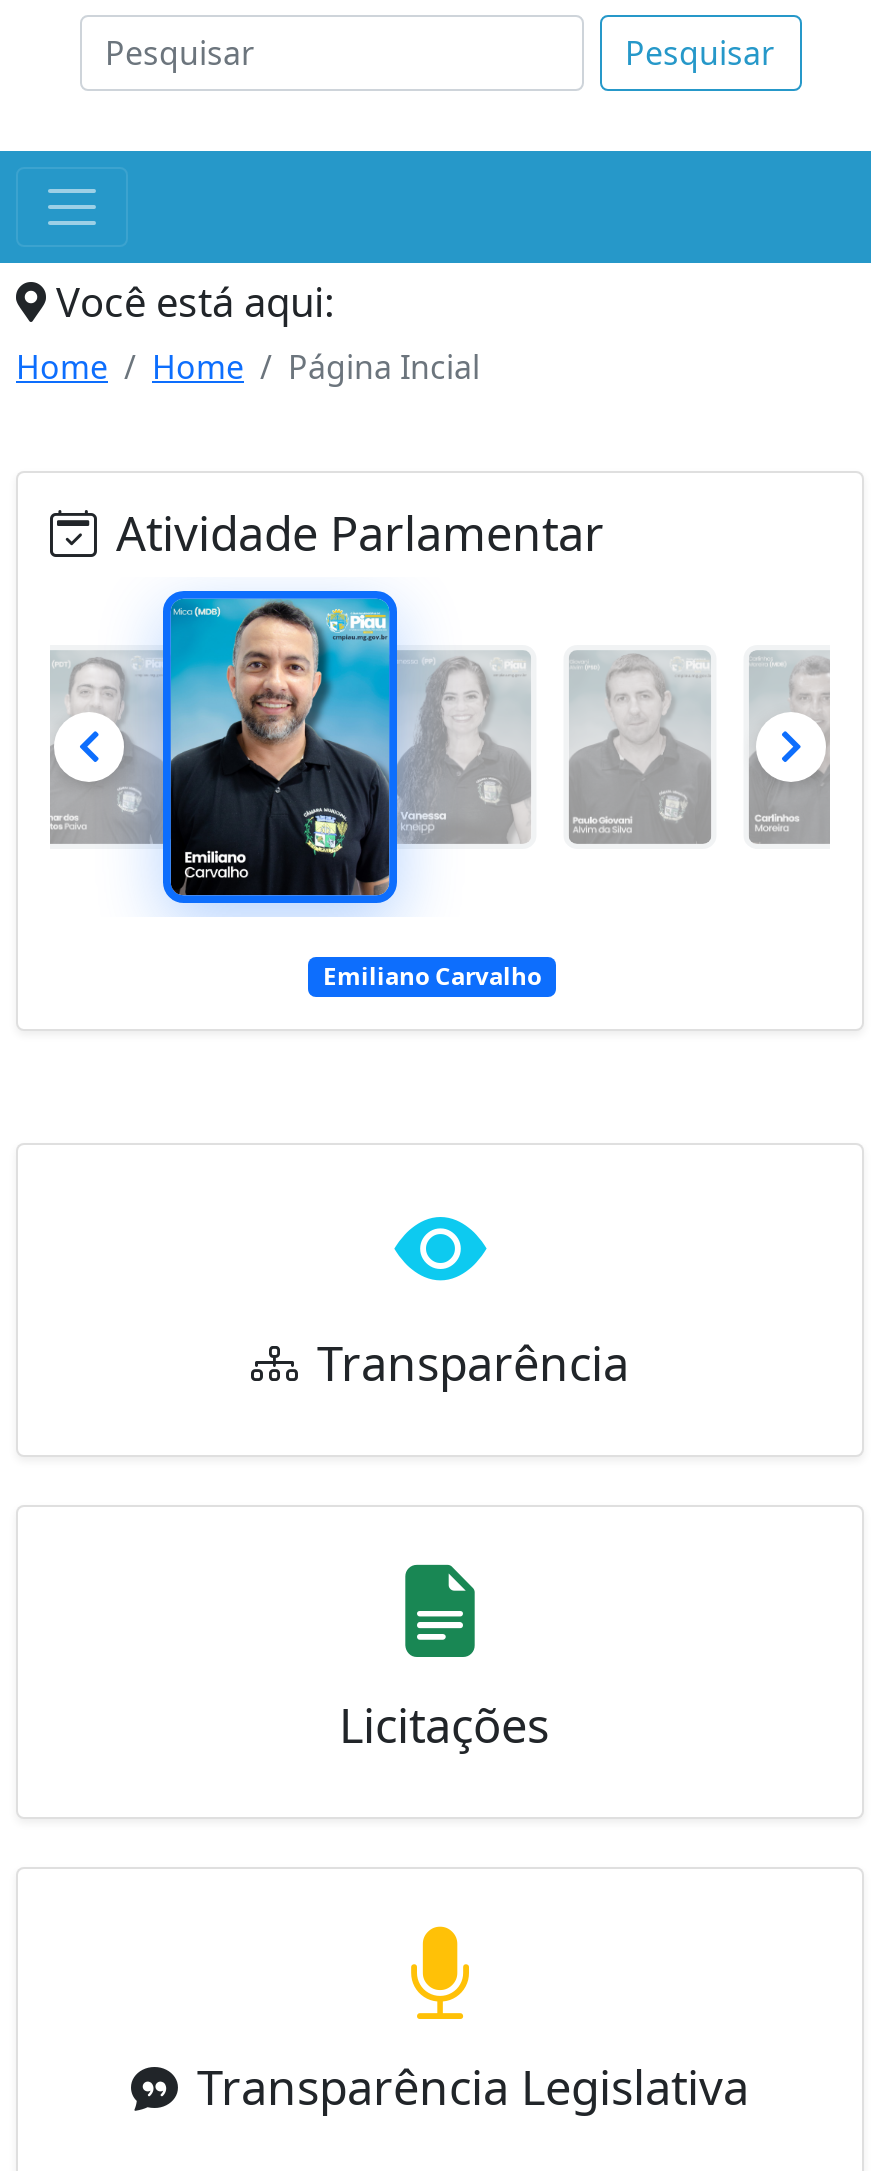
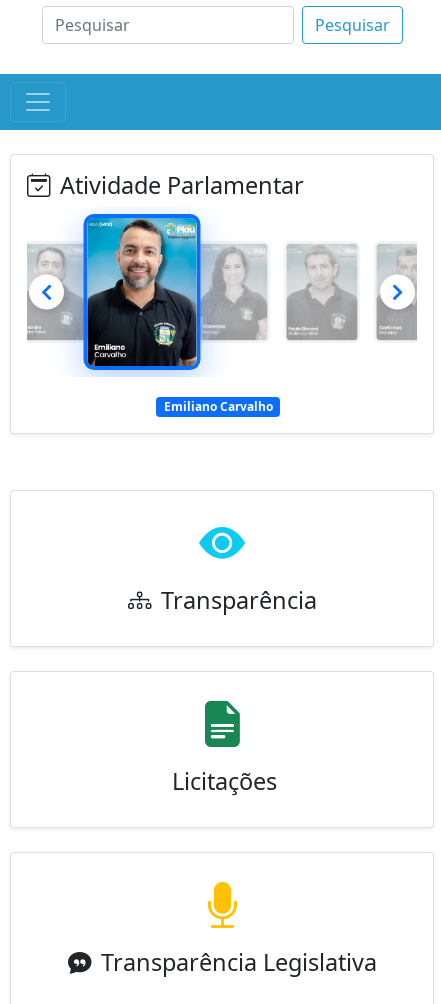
[16,275,480,389] Você está aqui: | Home | Home | Página Incial -> none

